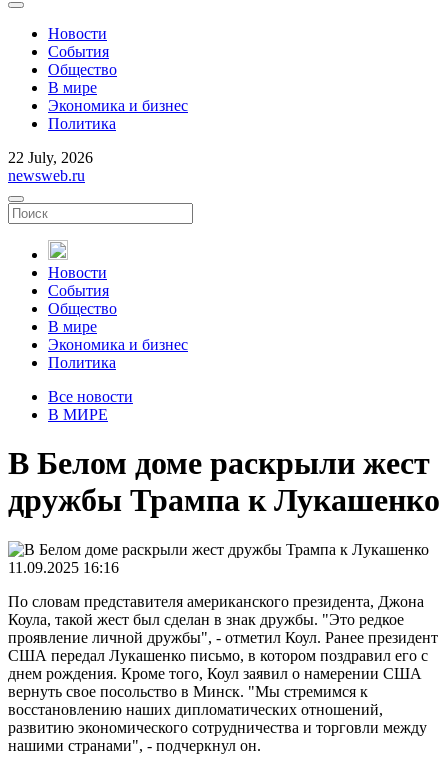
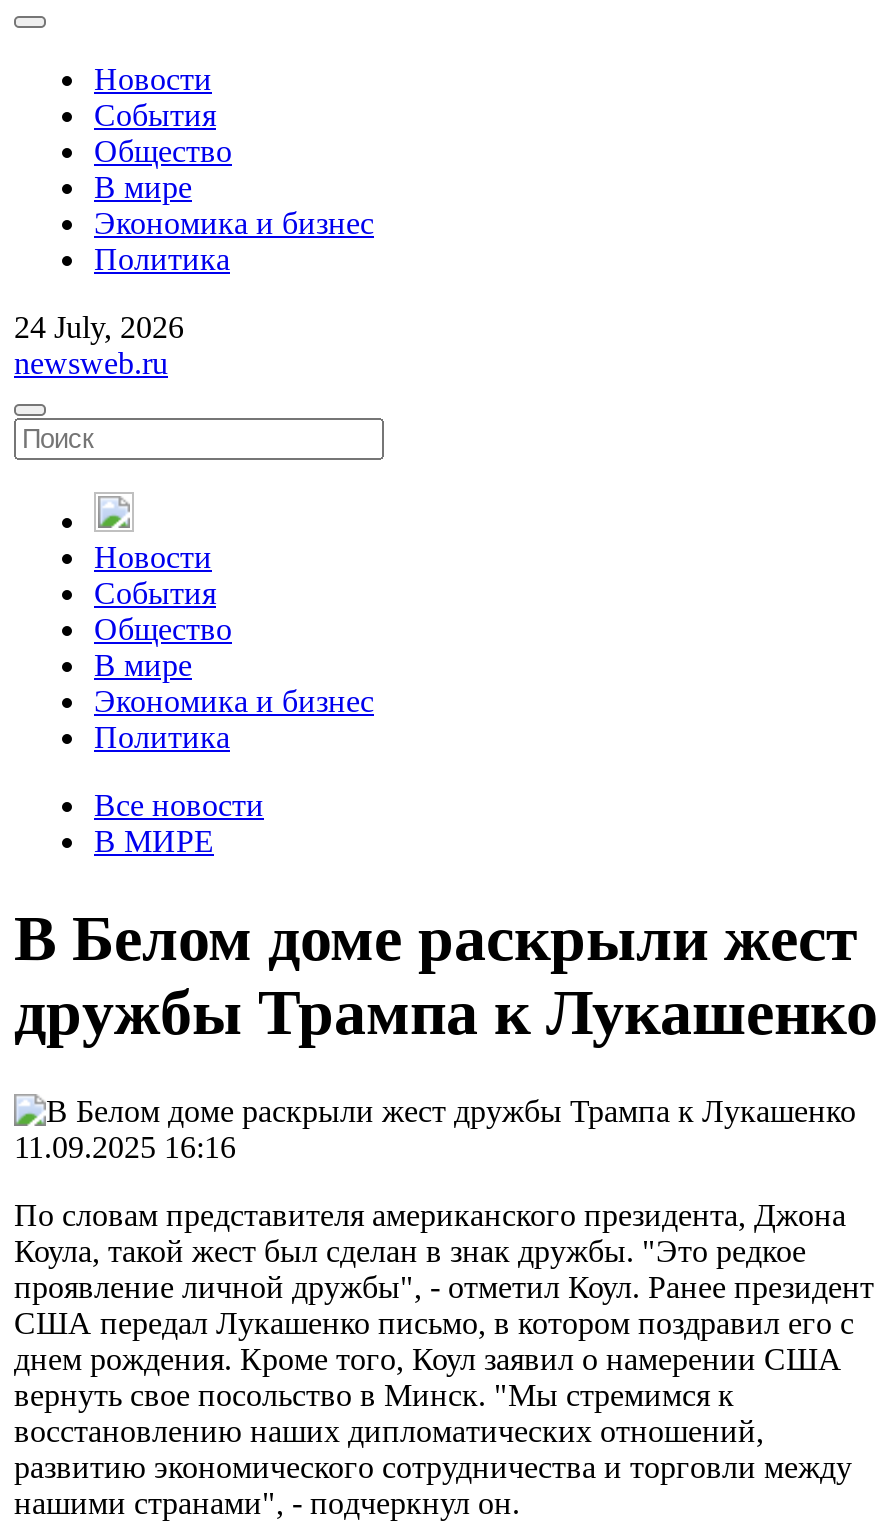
[8,149,93,166] 22 July, 2026 -> [14,310,184,344] 24 July, 2026

